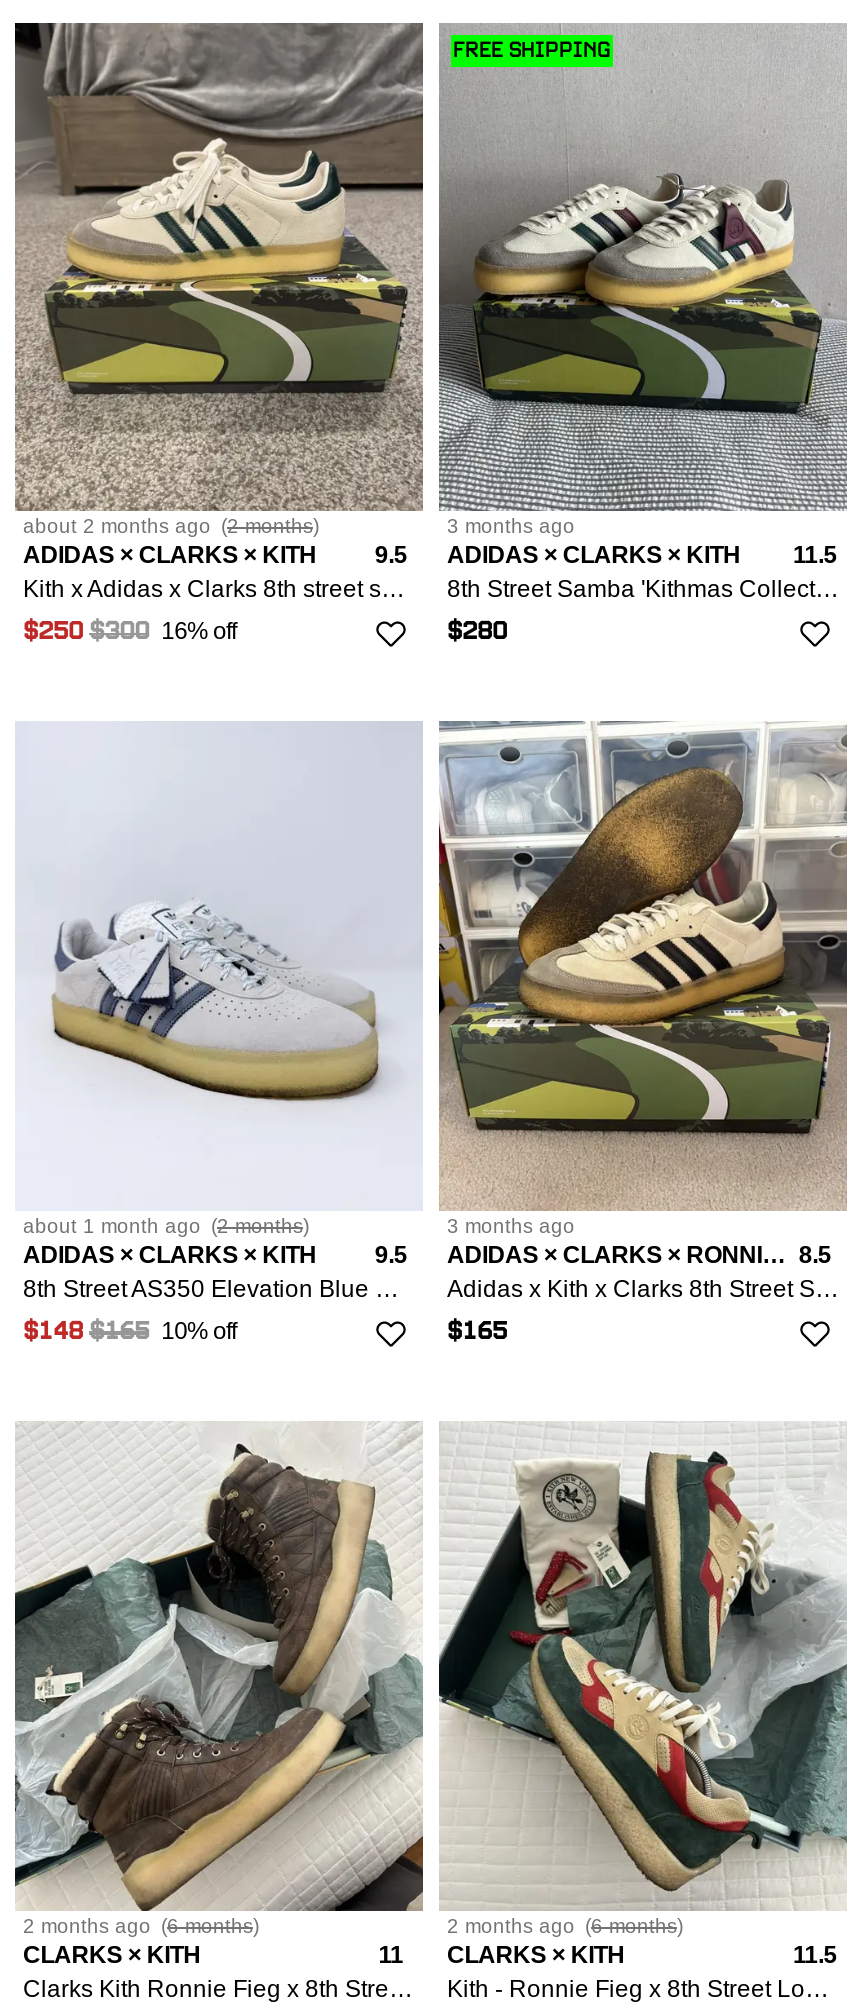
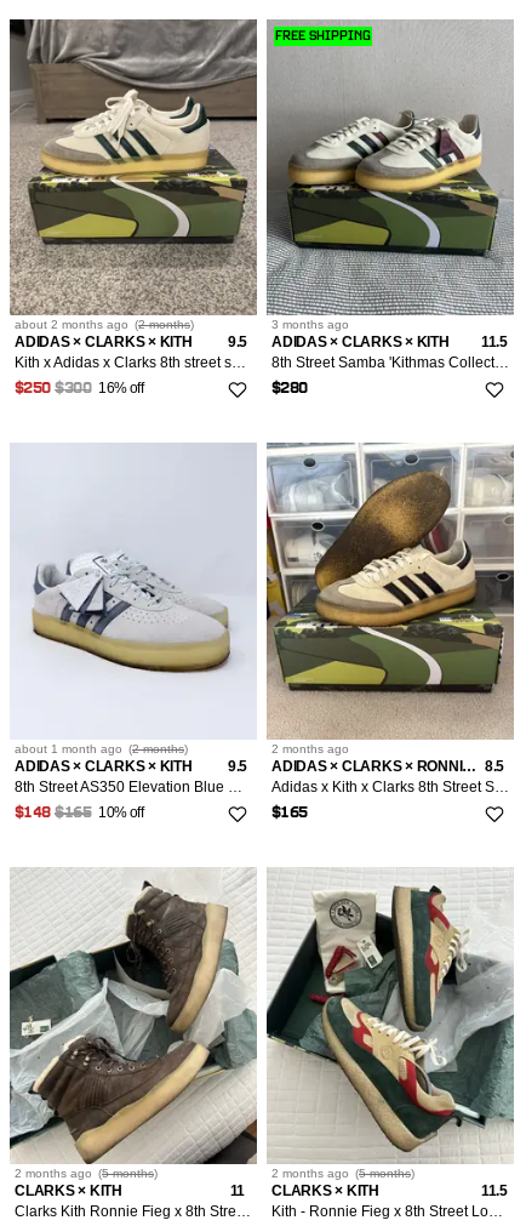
[447,1215,575,1237] 3 months ago -> [271,742,349,756] 2 months ago
[23,1915,259,1937] 2 months ago (6 months) -> [15,1167,158,1180] 2 months ago (5 months)
[447,1915,683,1937] 2 months ago (6 months) -> [271,1167,414,1180] 2 months ago (5 months)

